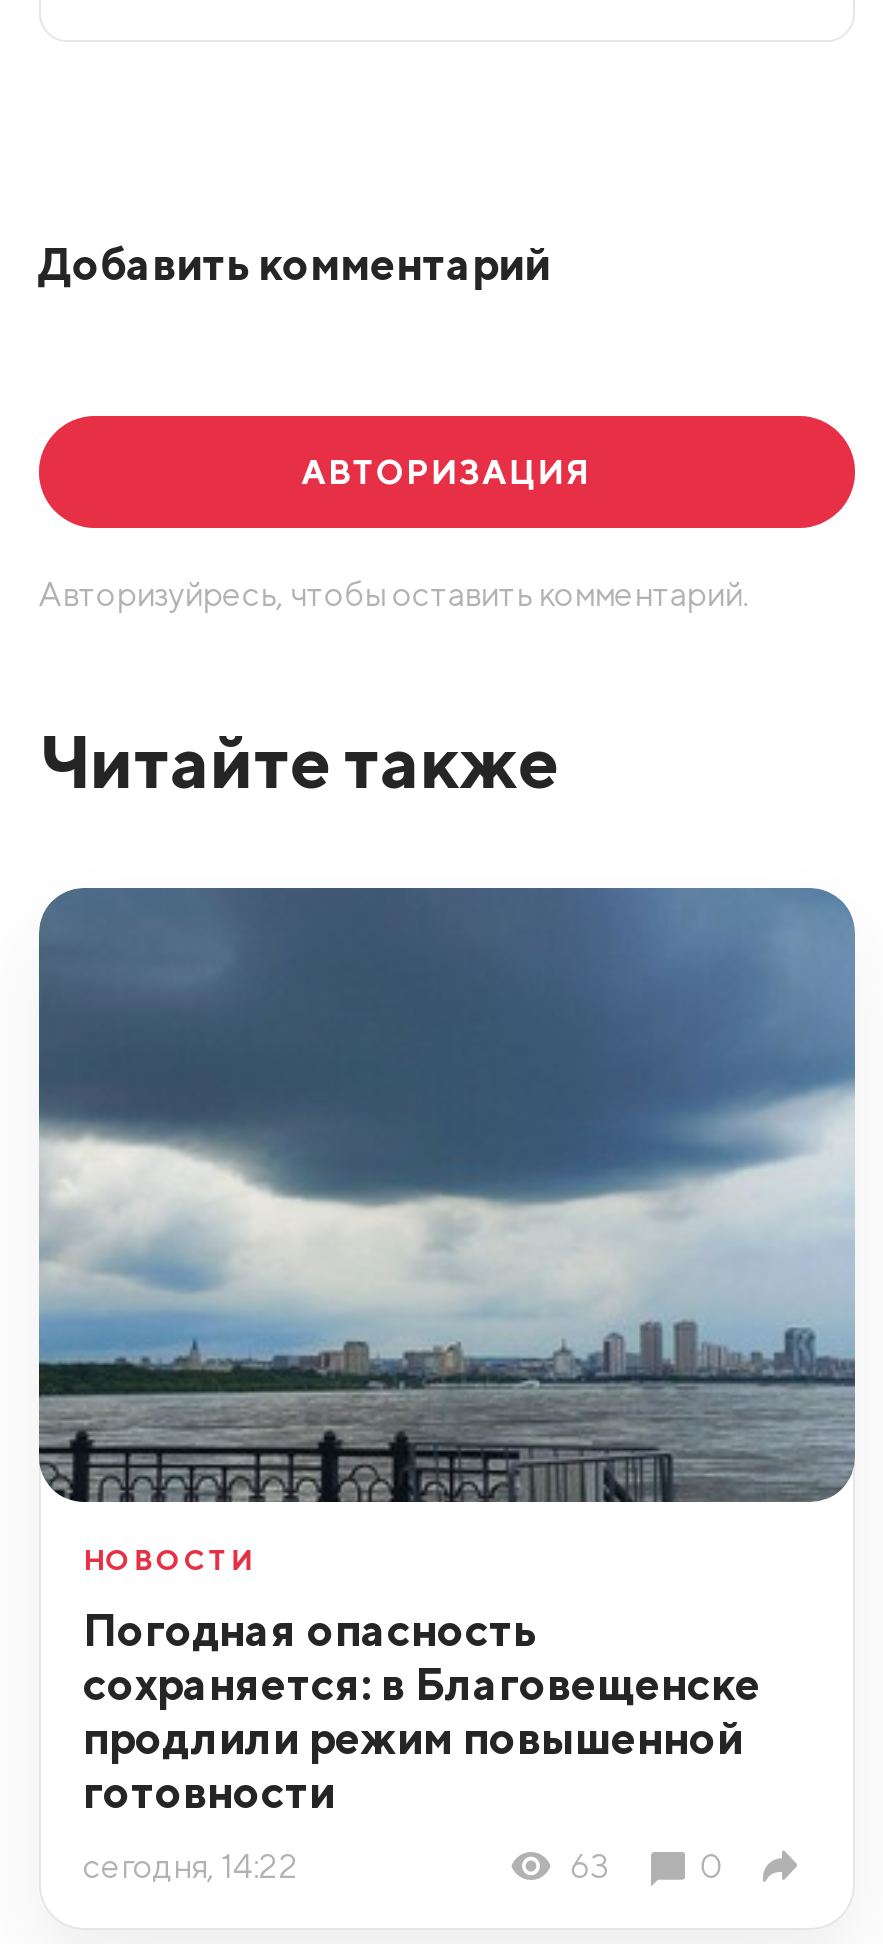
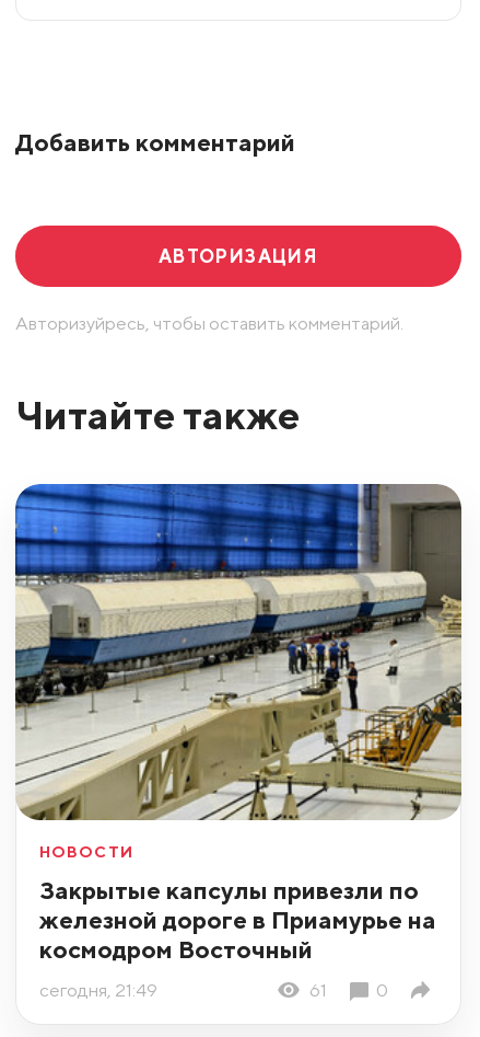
[37,886,857,1504] [image] -> [14,483,463,821] [image]
[83,1603,761,1819] Погодная опасность | сохраняется: в Благовещенске | продлили режим повышенной | готовности -> [39,875,436,964] Закрытые капсулы привезли по | железной дороге в Приамурье на | космодром Восточный
[83,1846,610,1886] сегодня, 14:22 | 63 -> [39,979,327,1001] сегодня, 21:49 | 61

